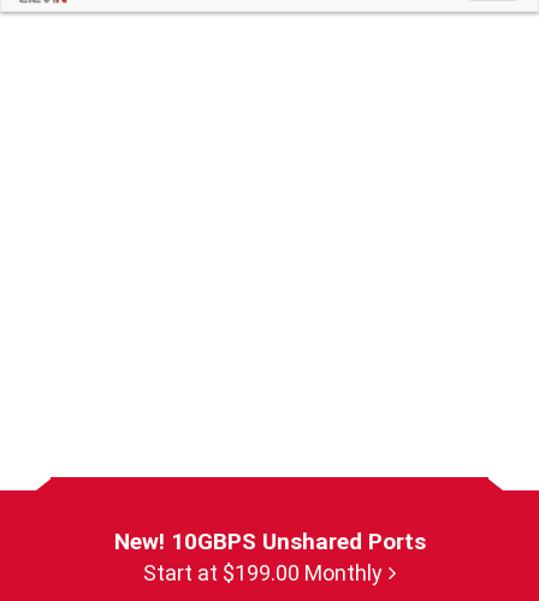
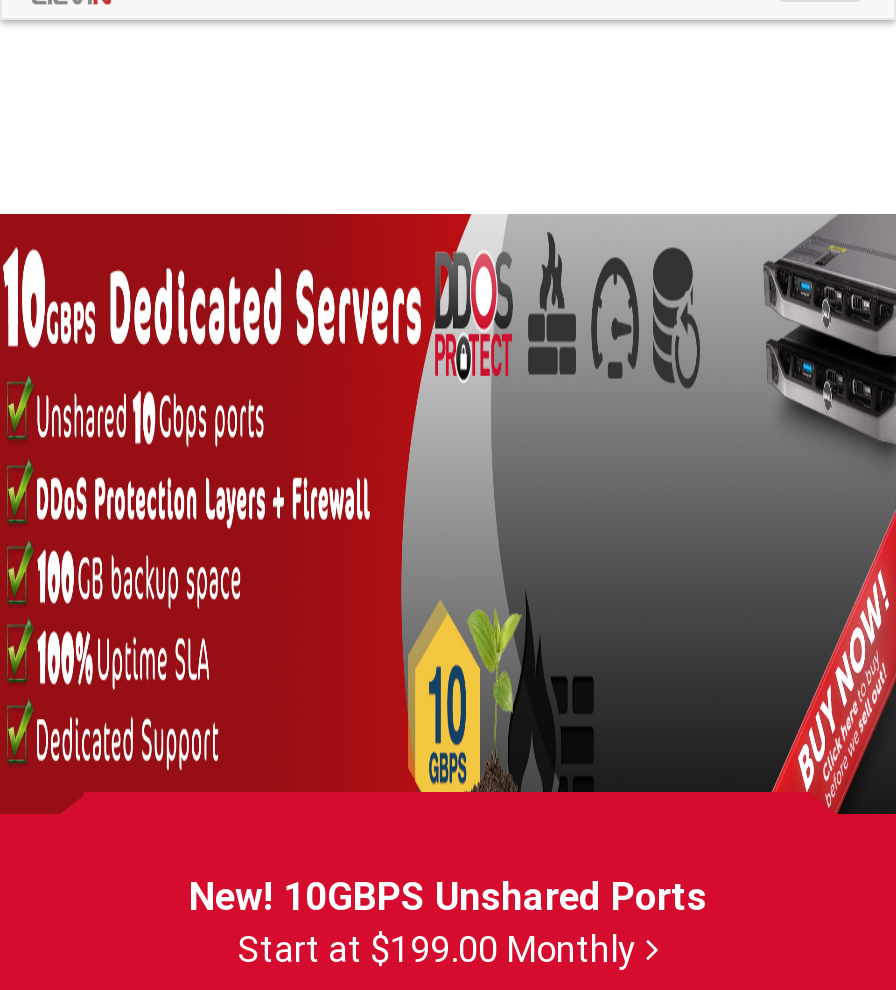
none -> [6,212,890,816] [image]

